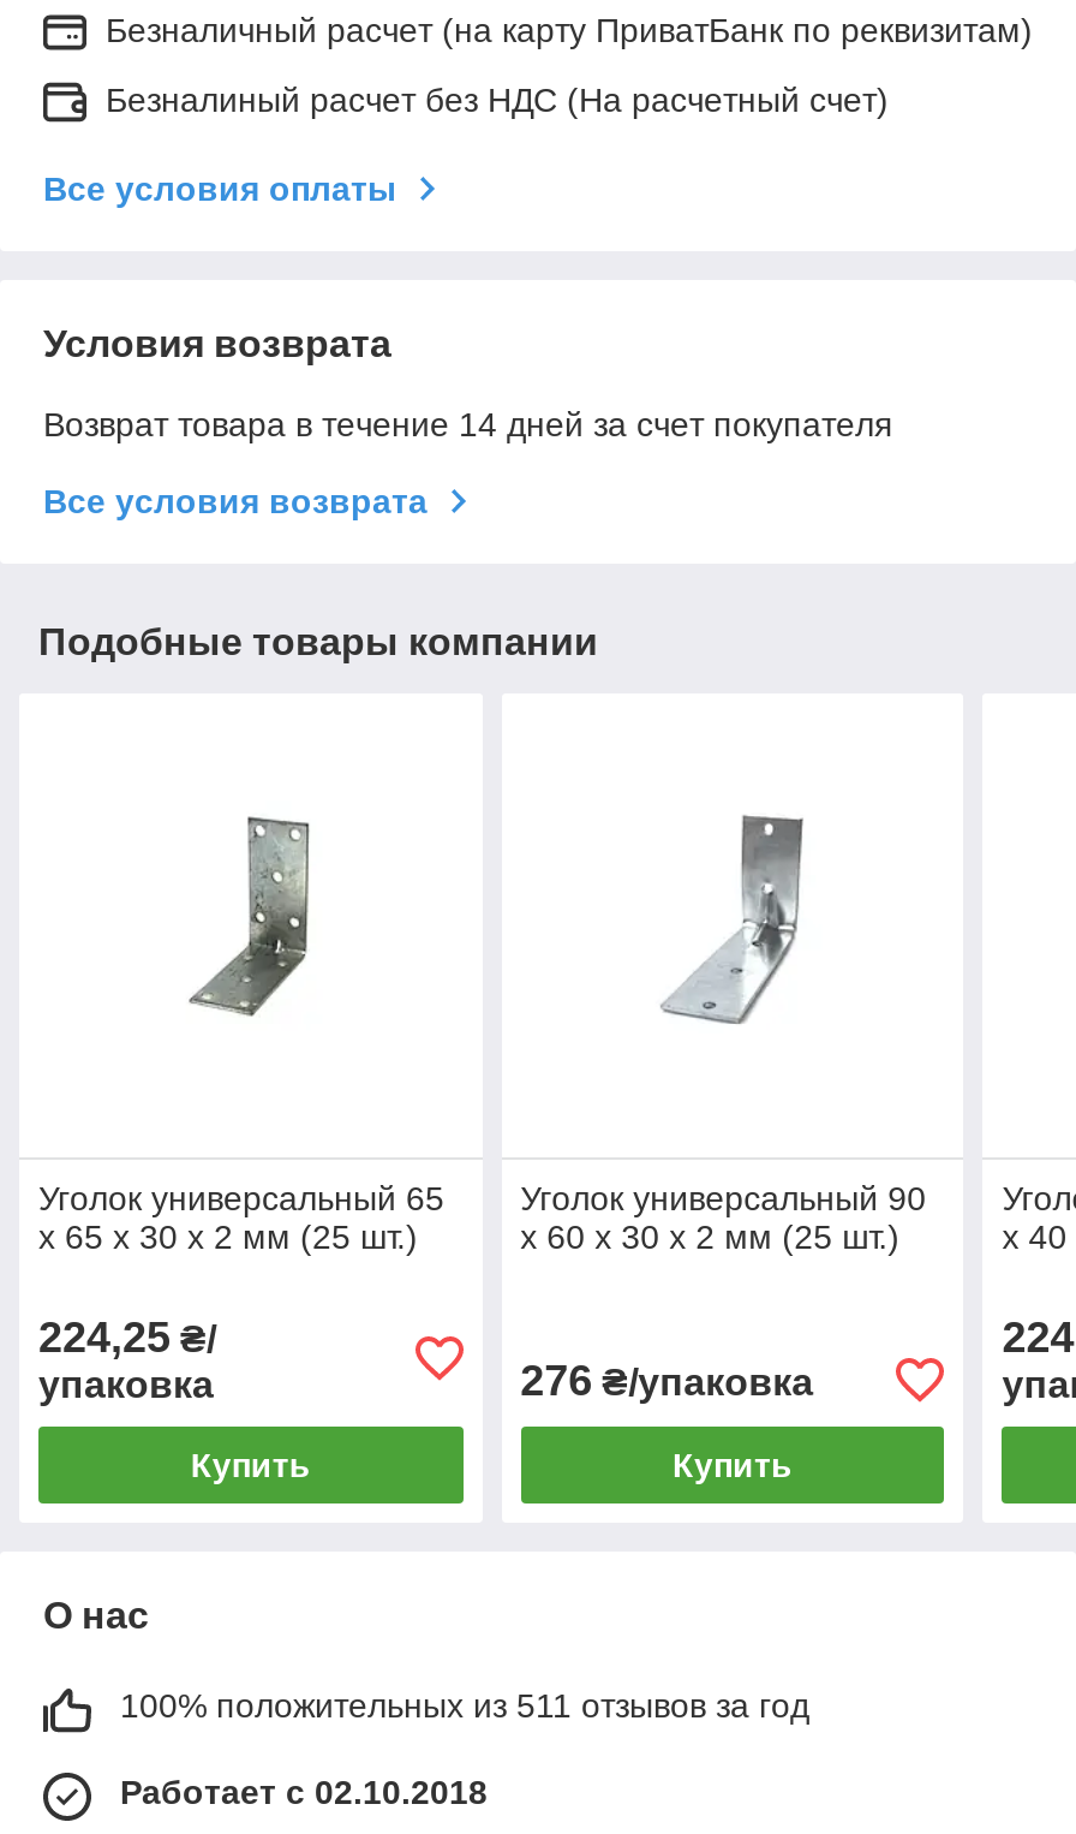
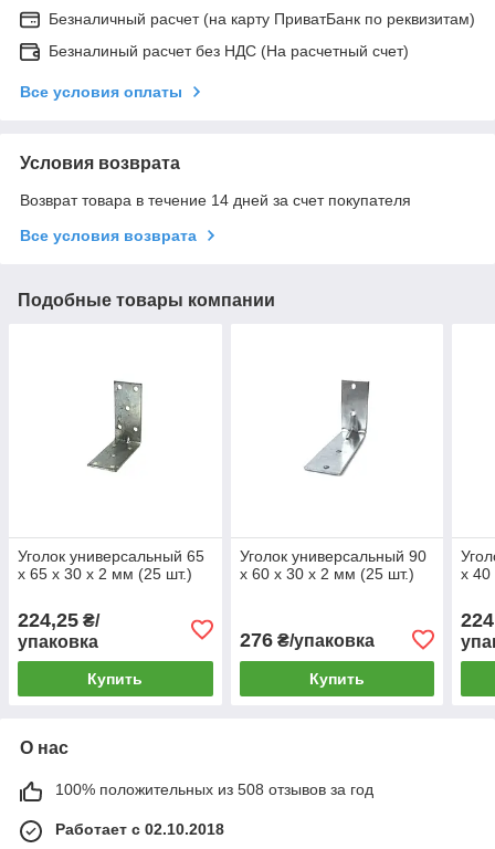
[120,1686,809,1724] 100% положительных из 511 отзывов за год -> [55,780,373,798] 100% положительных из 508 отзывов за год

